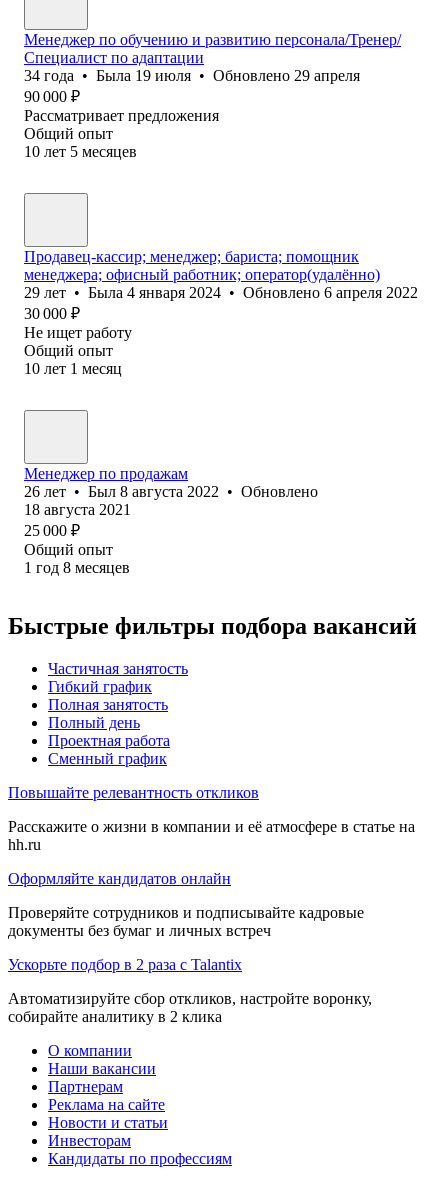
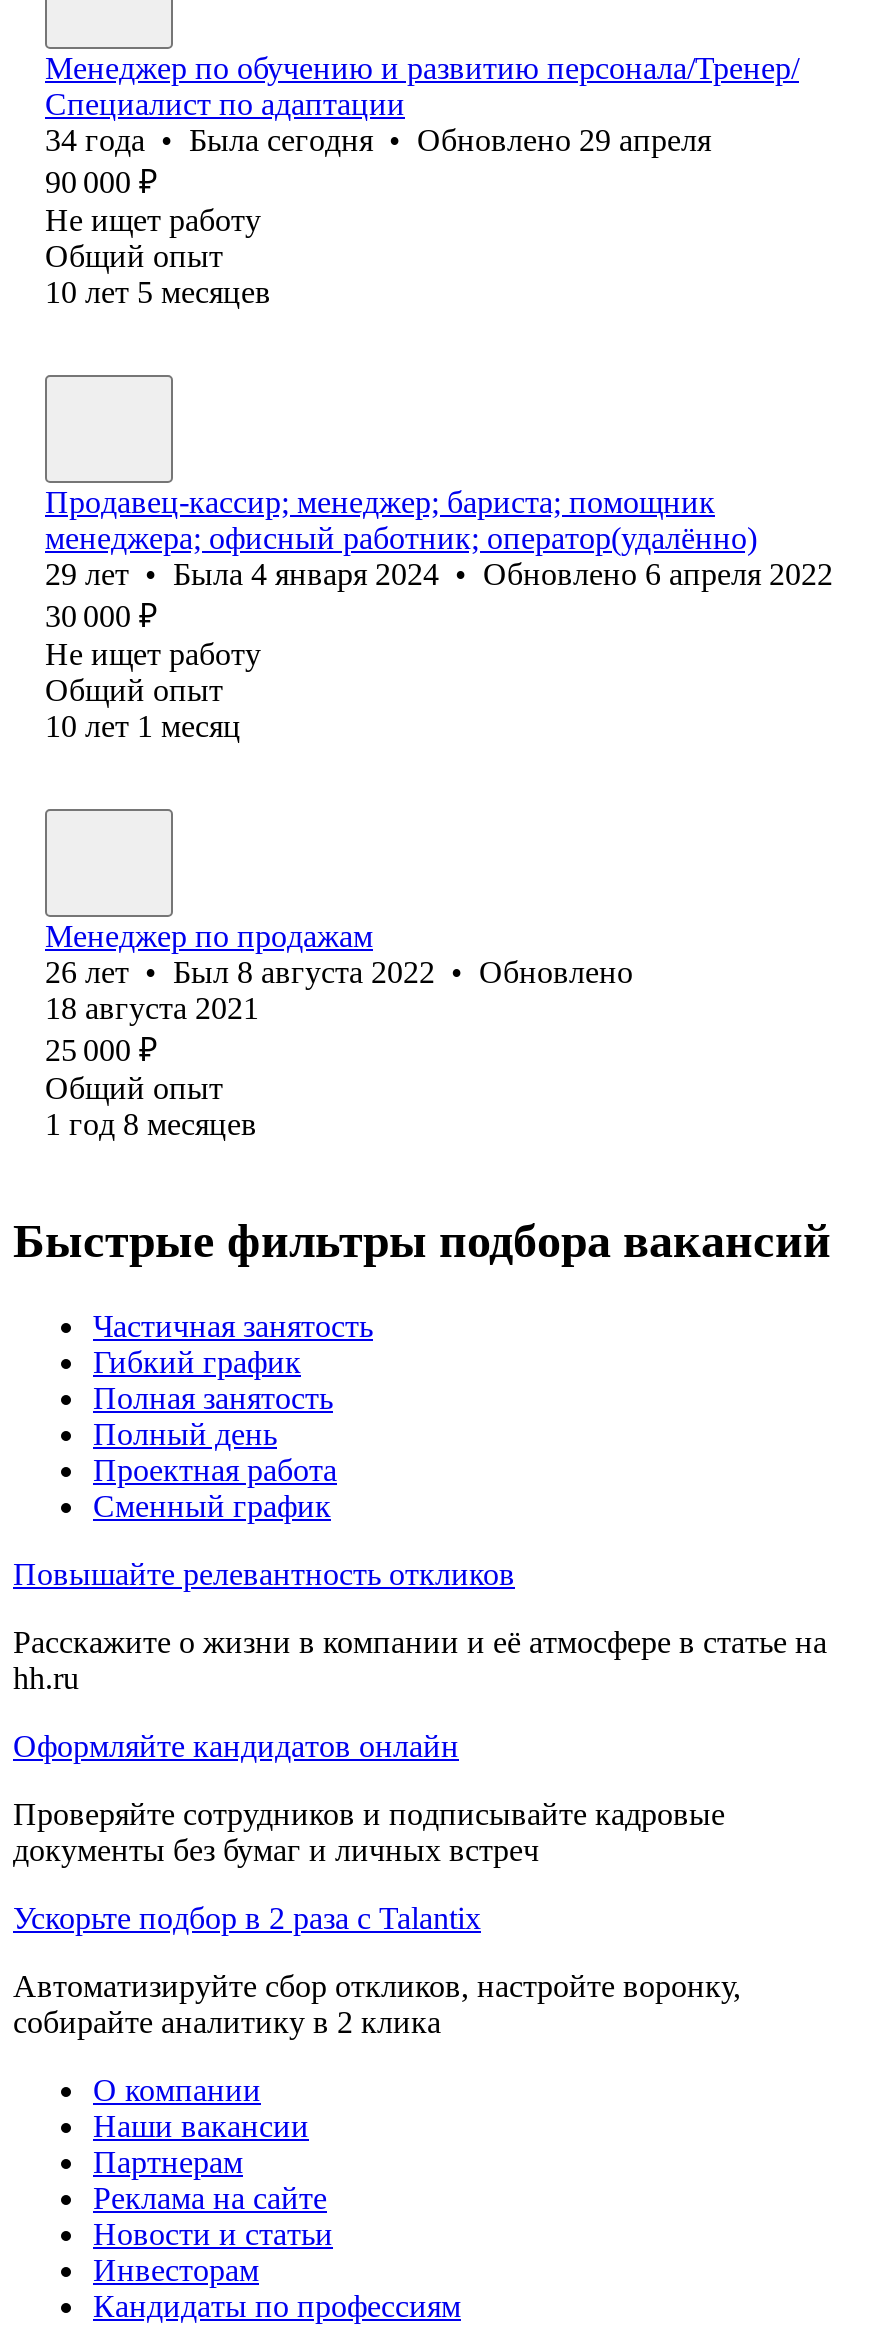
[24,67,360,84] 34 года • Была 19 июля • Обновлено 29 апреля -> [45,123,711,157] 34 года • Была сегодня • Обновлено 29 апреля
[24,107,219,124] Рассматривает предложения -> [45,203,261,237] Не ищет работу

